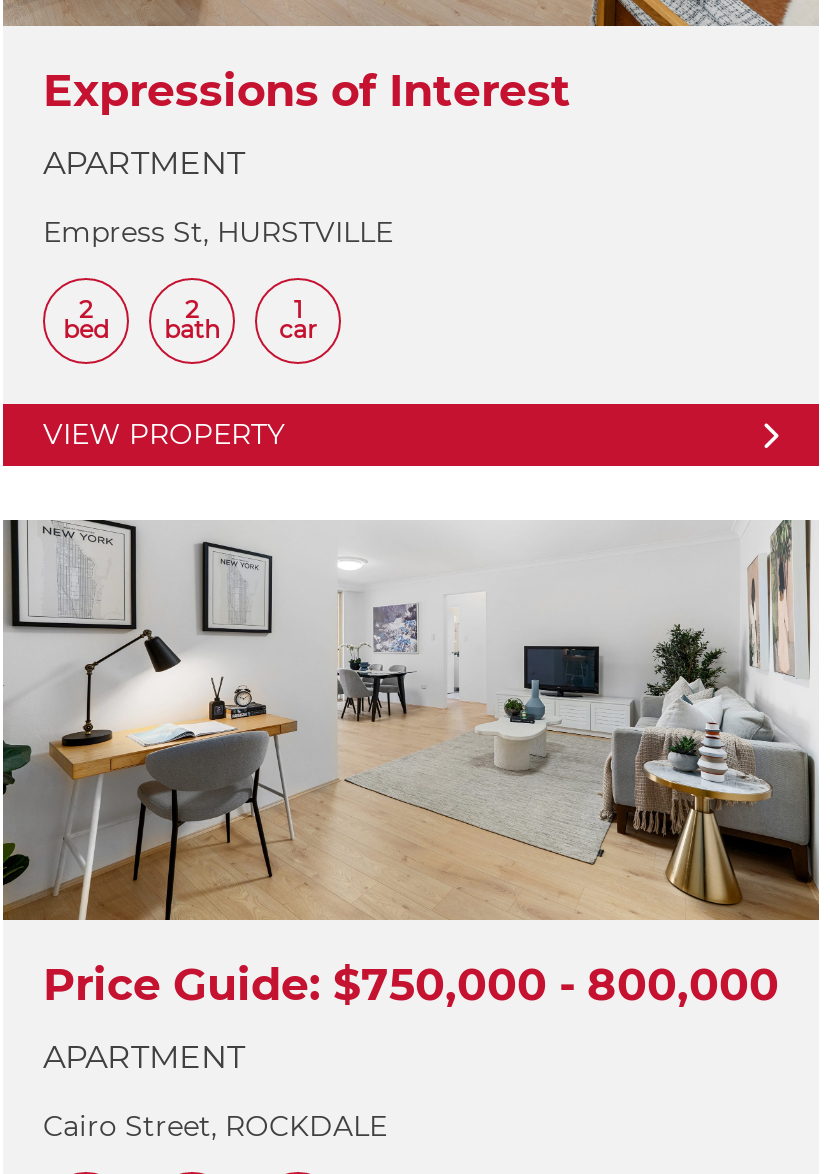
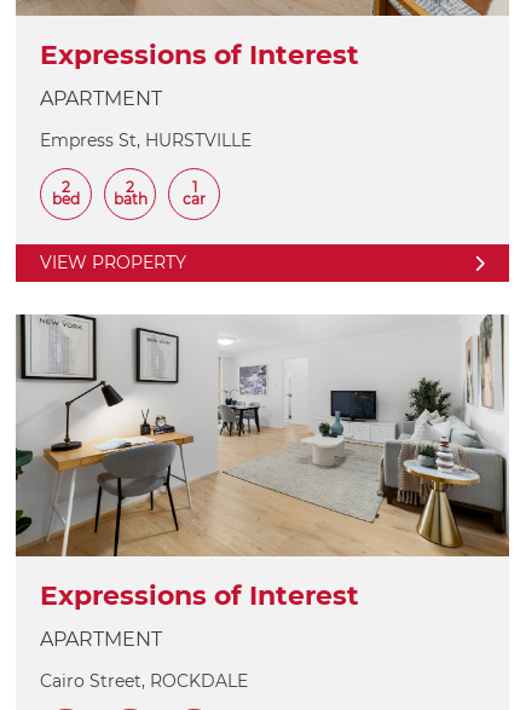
[43,959,779,1013] Price Guide: $750,000 - 800,000 -> [40,580,359,613] Expressions of Interest

